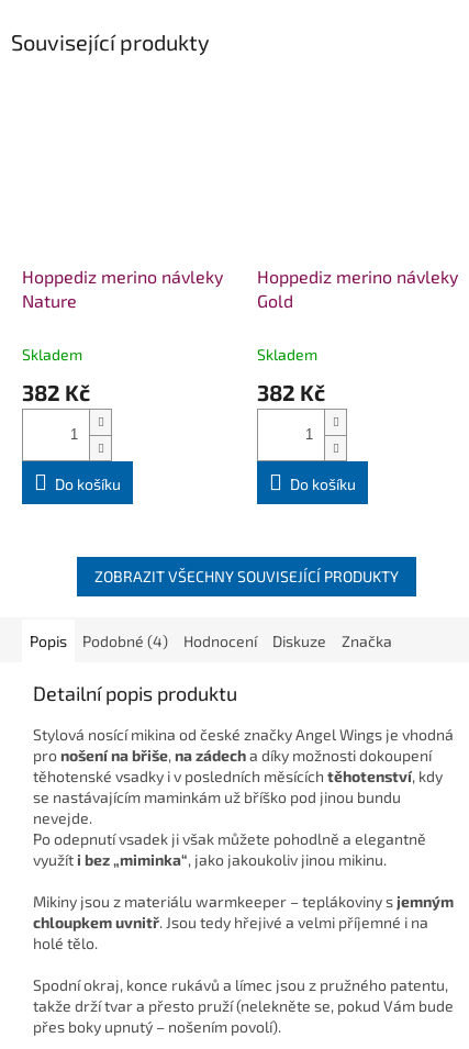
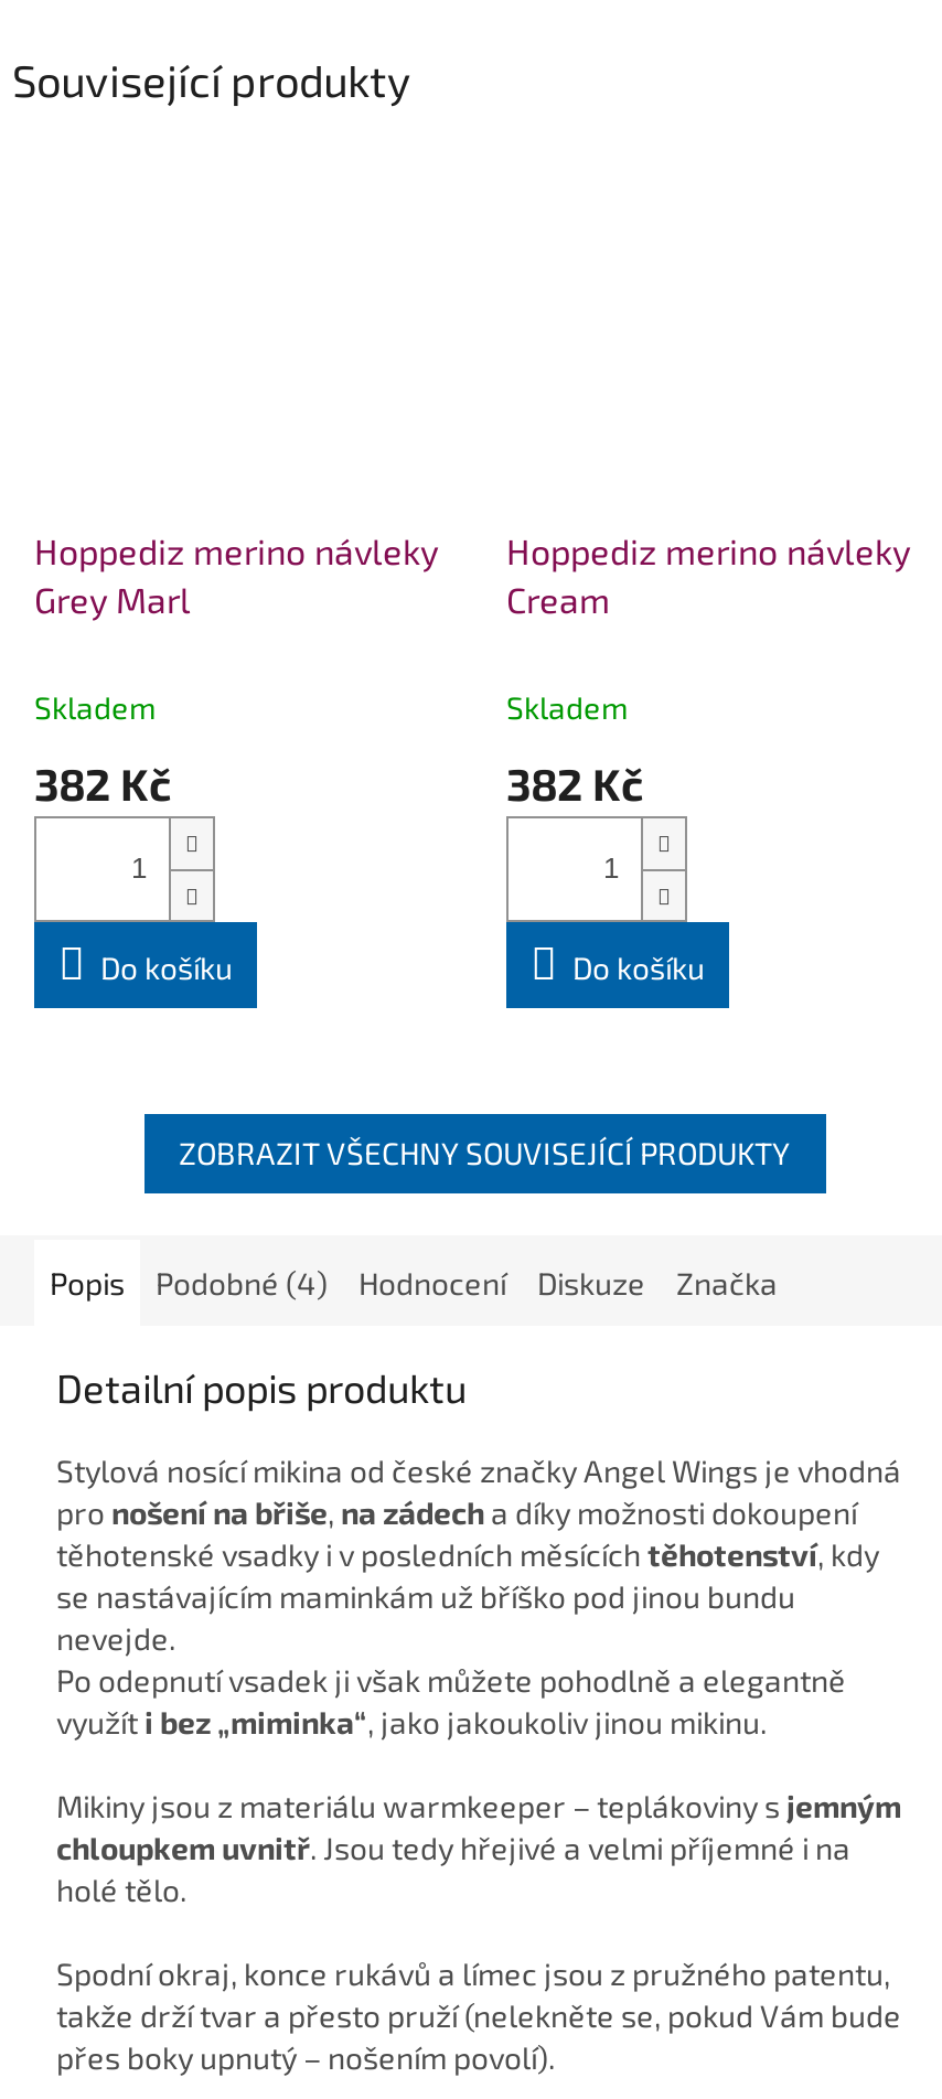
[22,290,77,310] Nature -> [34,577,191,619] Grey Marl
[257,290,293,310] Gold -> [506,577,610,619] Cream

